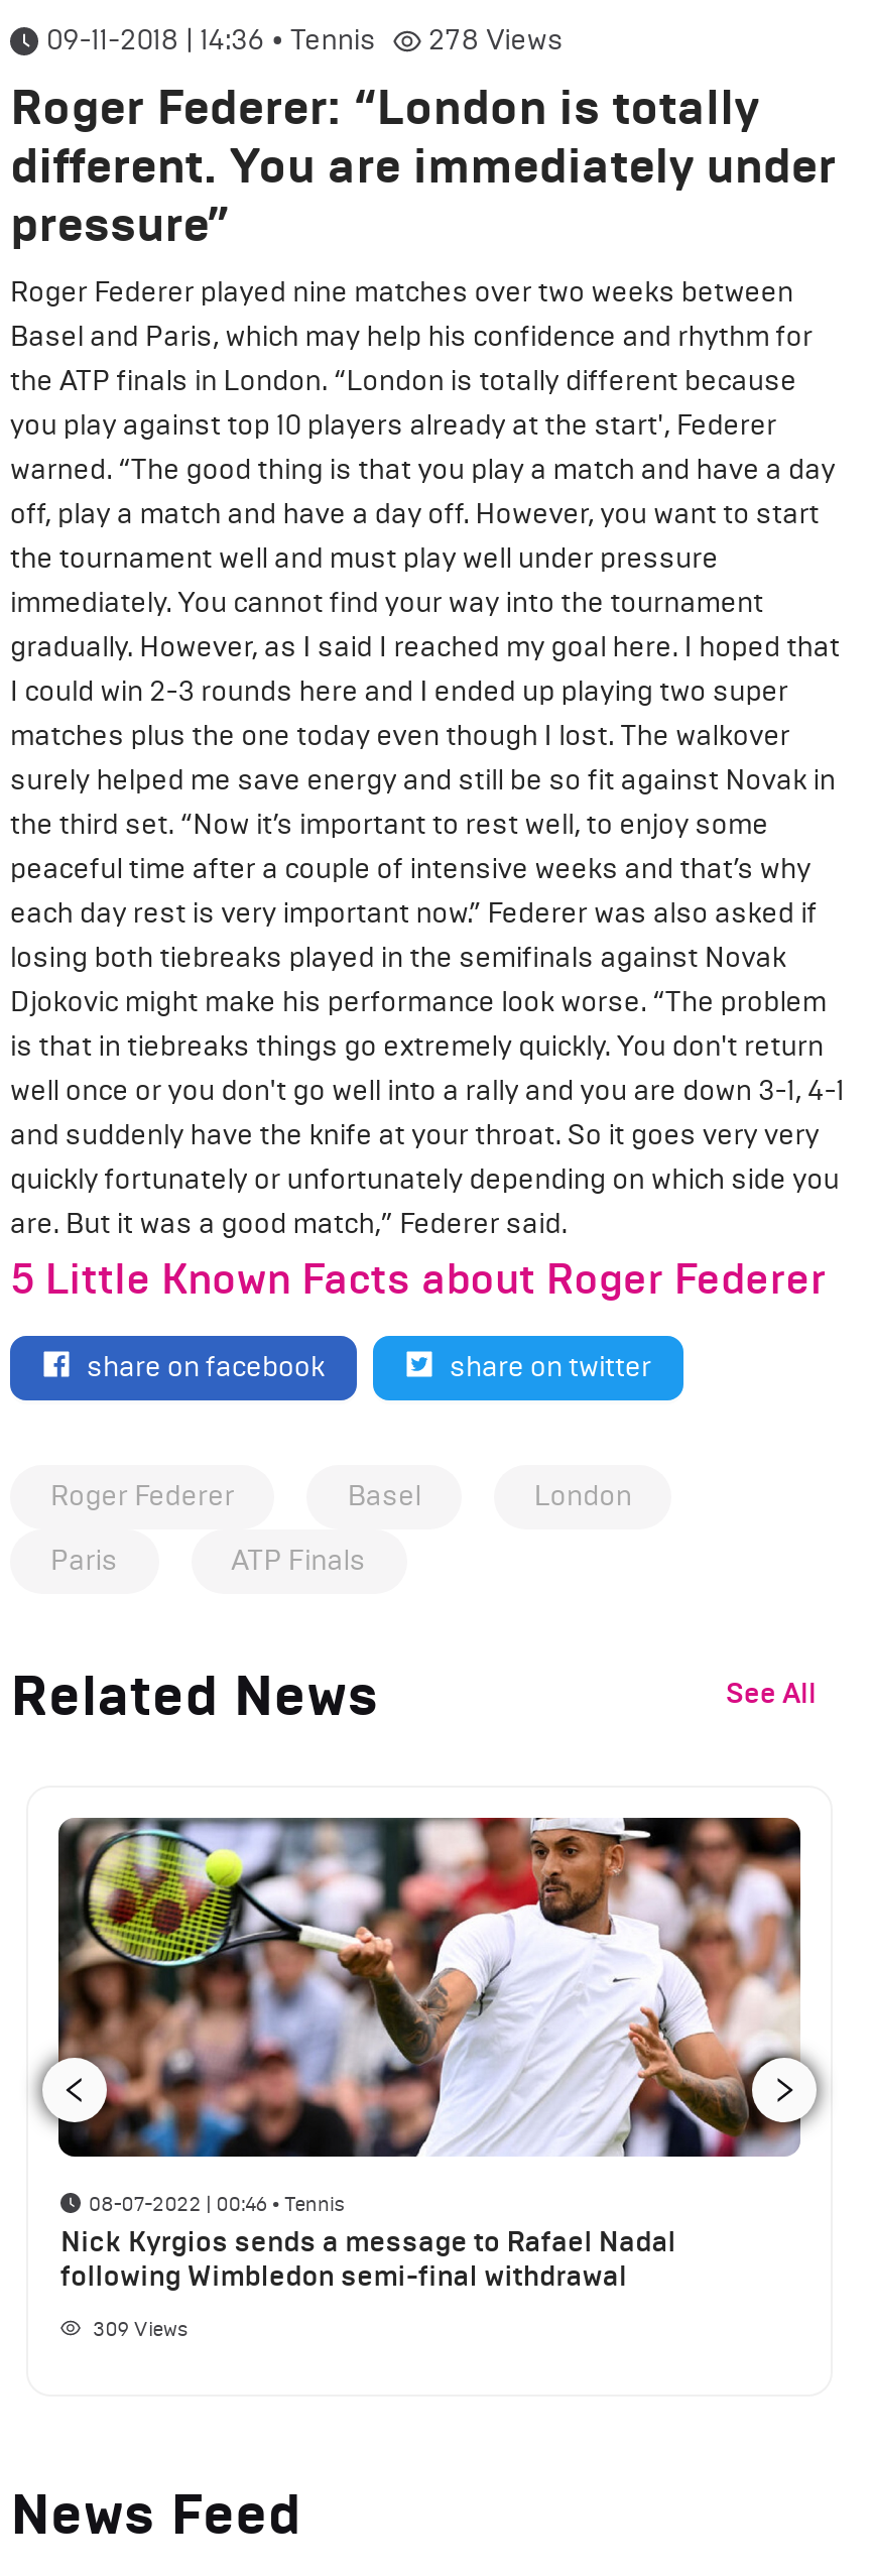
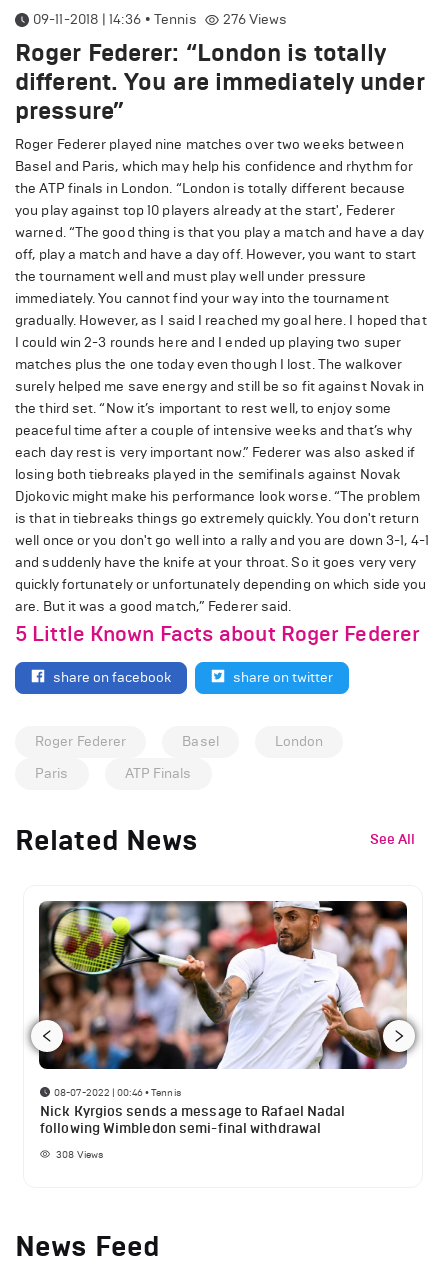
[429,23,564,57] 278 Views -> [223,11,288,28] 276 Views
[93,2316,188,2342] 309 Views -> [56,1148,103,1161] 308 Views

